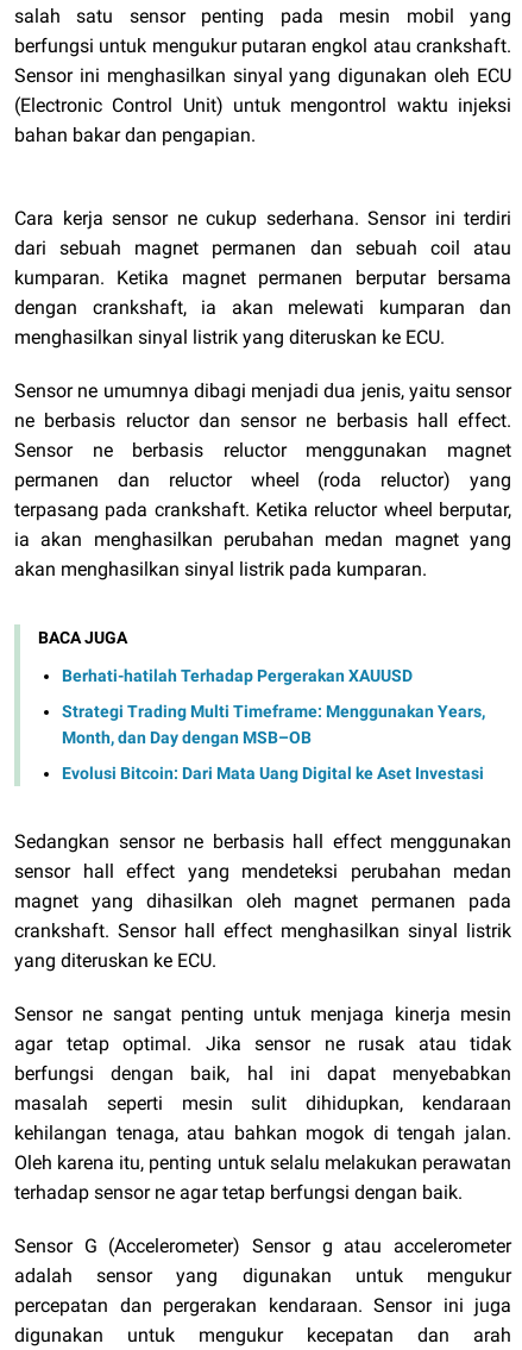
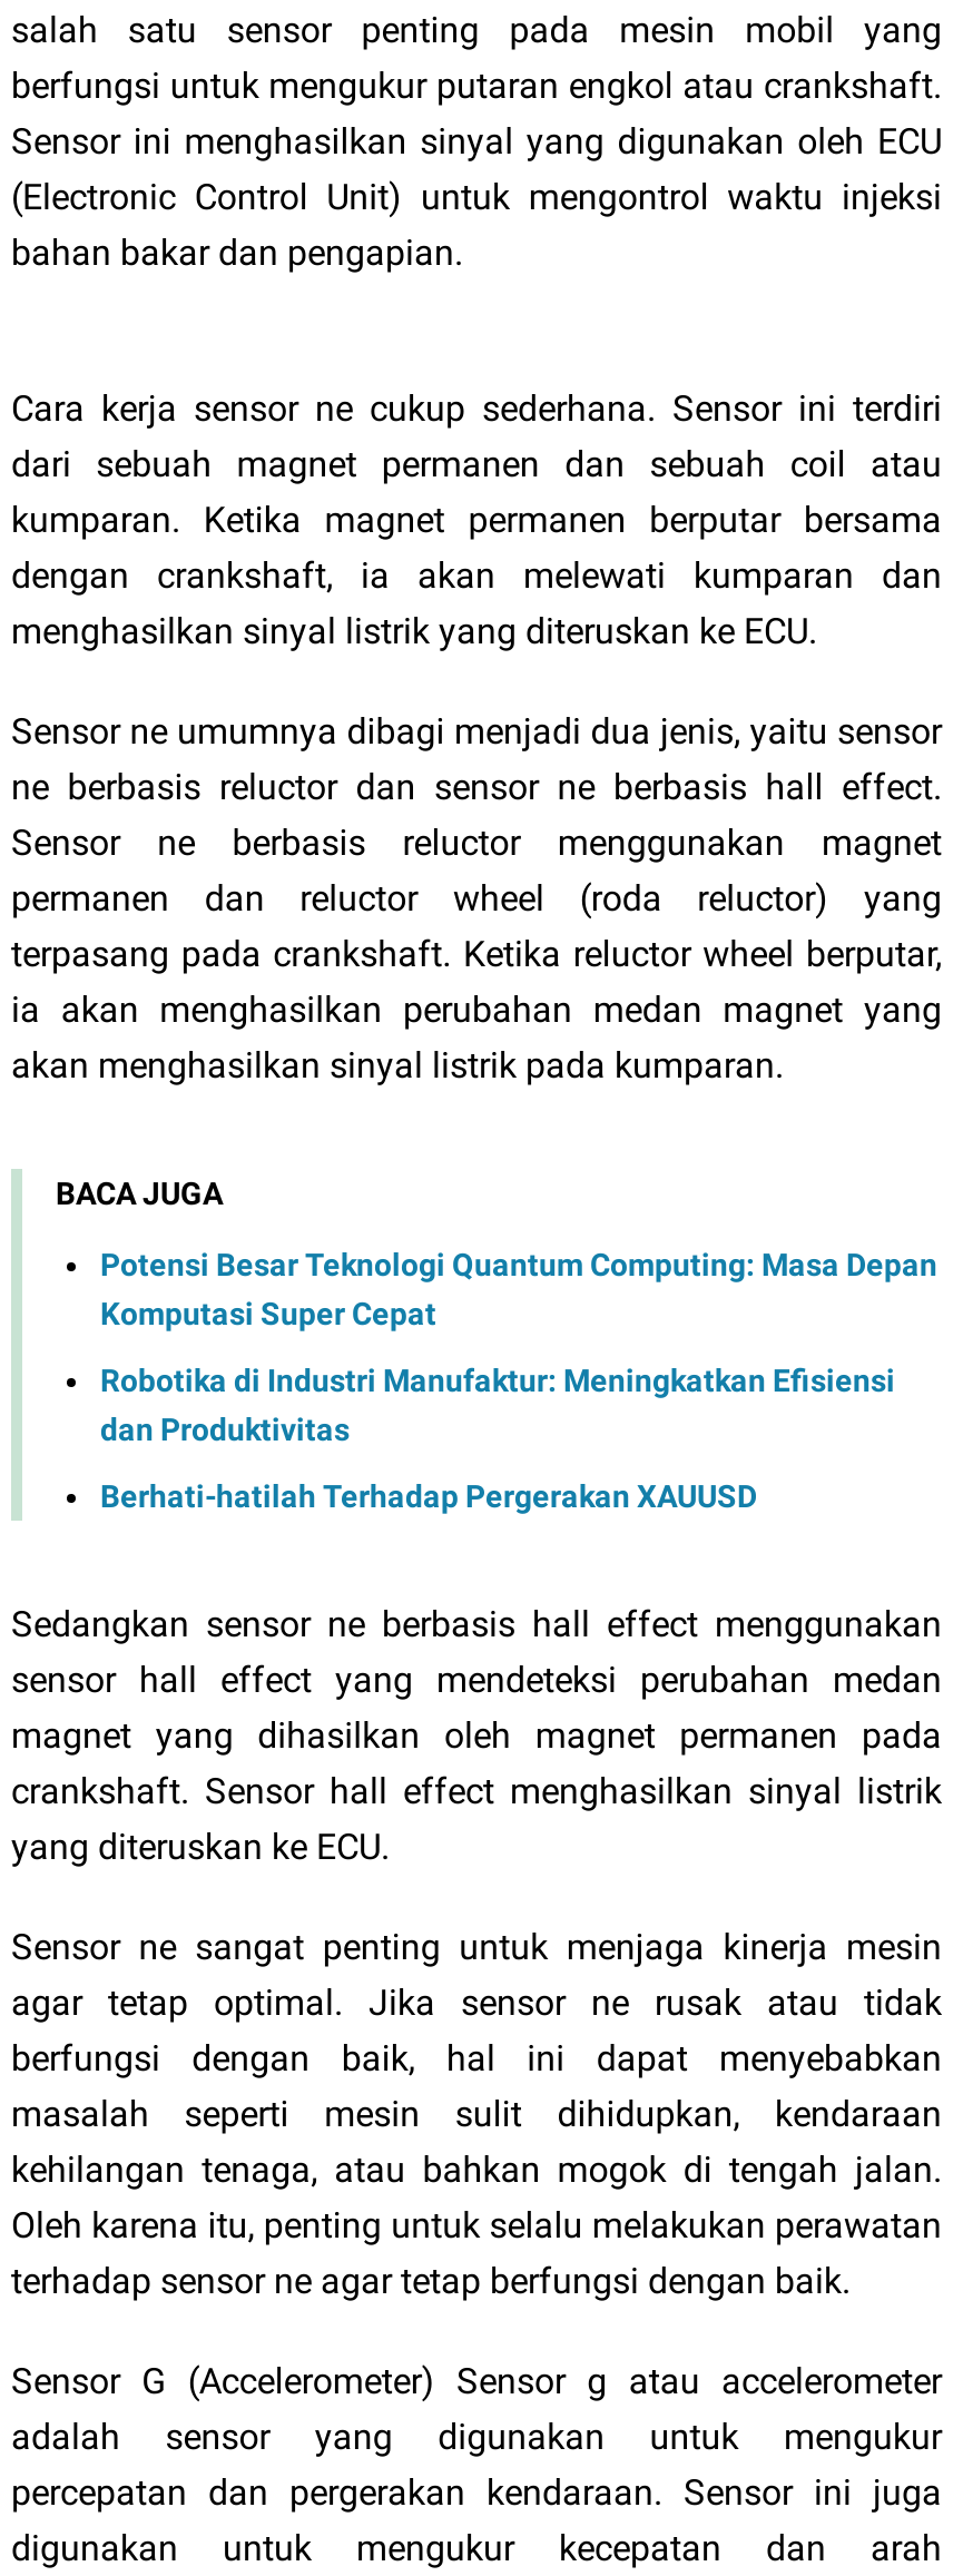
none -> [100,1246,937,1447] Potensi Besar Teknologi Quantum Computing: Masa Depan | Komputasi Super Cepat | Robotika di Industri Manufaktur: Meningkatkan Efisiensi | dan Produktivitas
moved [62,666,413,685] -> [100,1478,757,1513]: Berhati-hatilah Terhadap Pergerakan XAUUSD
[62,701,485,782] Strategi Trading Multi Timeframe: Menggunakan Years, | Month, dan Day dengan MSB–OB | Evolusi Bitcoin: Dari Mata Uang Digital ke Aset Investasi -> none

